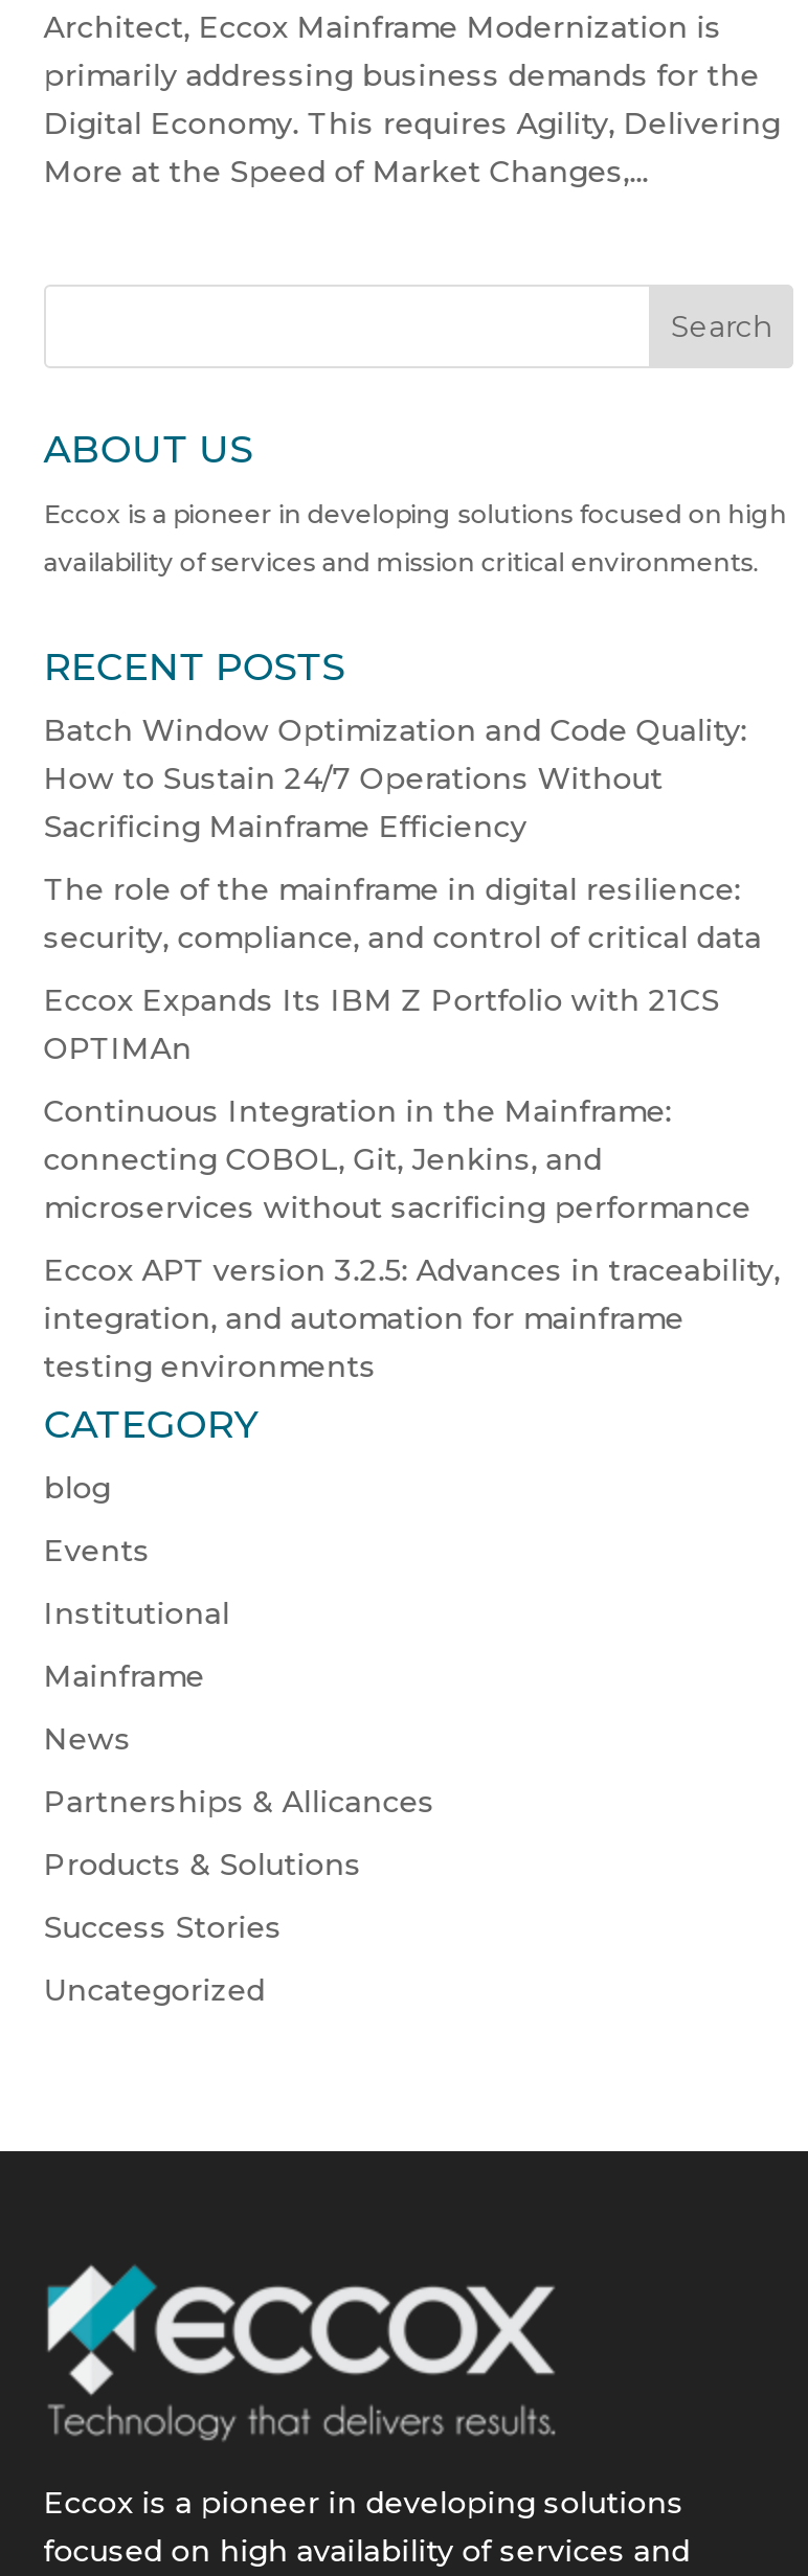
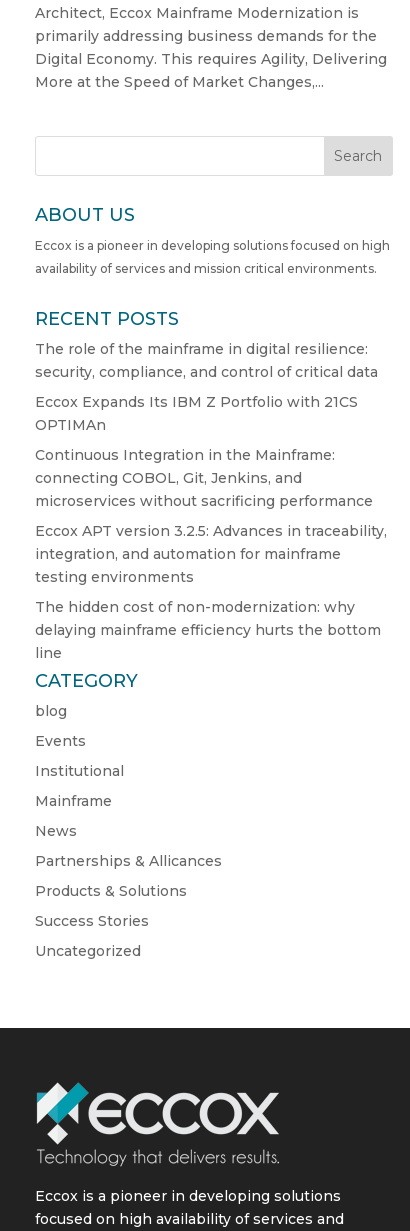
[44,711,747,845] Batch Window Optimization and Code Quality: | How to Sustain 24/7 Operations Without | Sacrificing Mainframe Efficiency -> none
moved [44,870,780,1384] -> [35,340,387,586]: The role of the mainframe in digital resilience: | security, compliance, and control of critical data | Eccox Expands Its IBM Z Portfolio with 21CS | ... | integration, and automation for mainframe | testing environments
none -> [35,598,381,662] The hidden cost of non-modernization: why | delaying mainframe efficiency hurts the bottom | line

